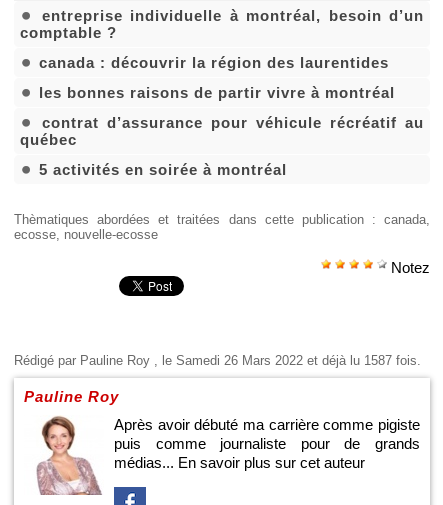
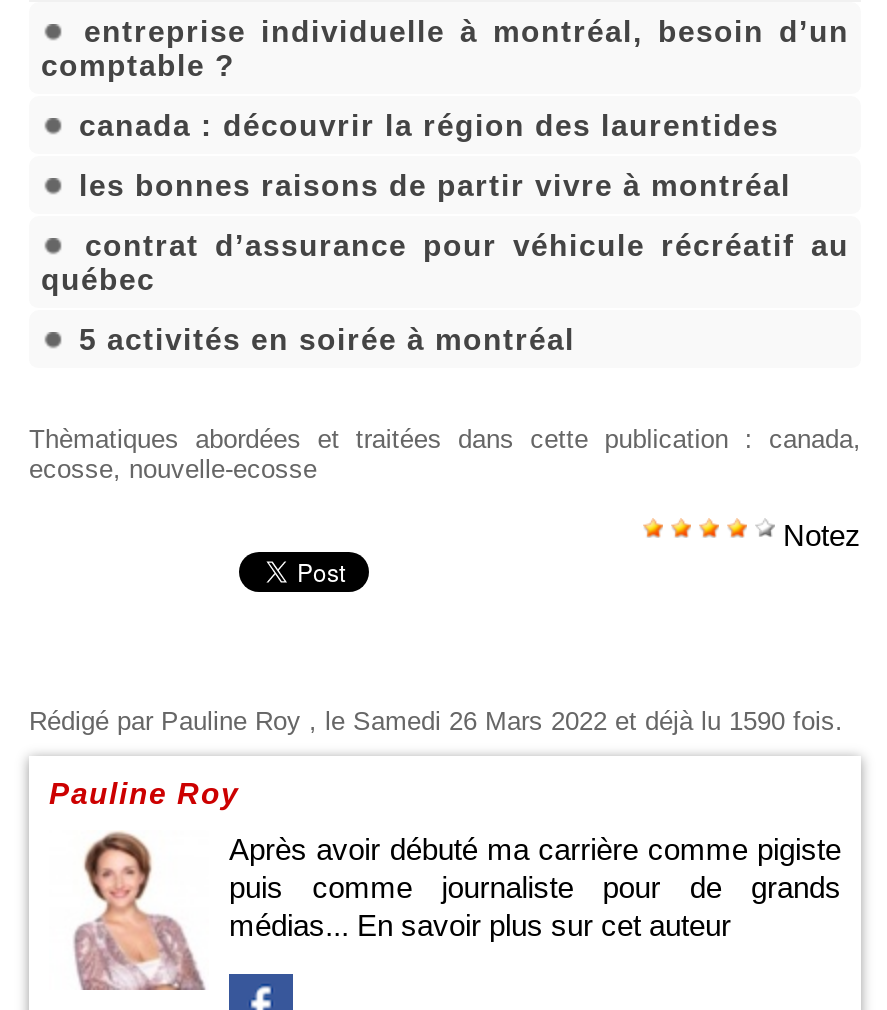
[14,353,421,368] Rédigé par Pauline Roy, le Samedi 26 Mars 2022 et déjà lu 1587 fois. -> [29,706,843,736] Rédigé par Pauline Roy, le Samedi 26 Mars 2022 et déjà lu 1590 fois.

